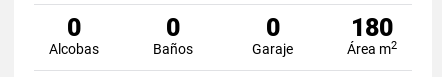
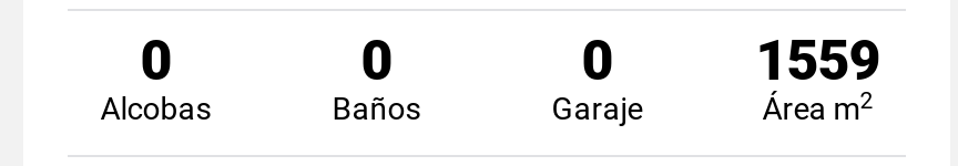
[351,13,393,42] 180 -> [756,28,880,93] 1559

